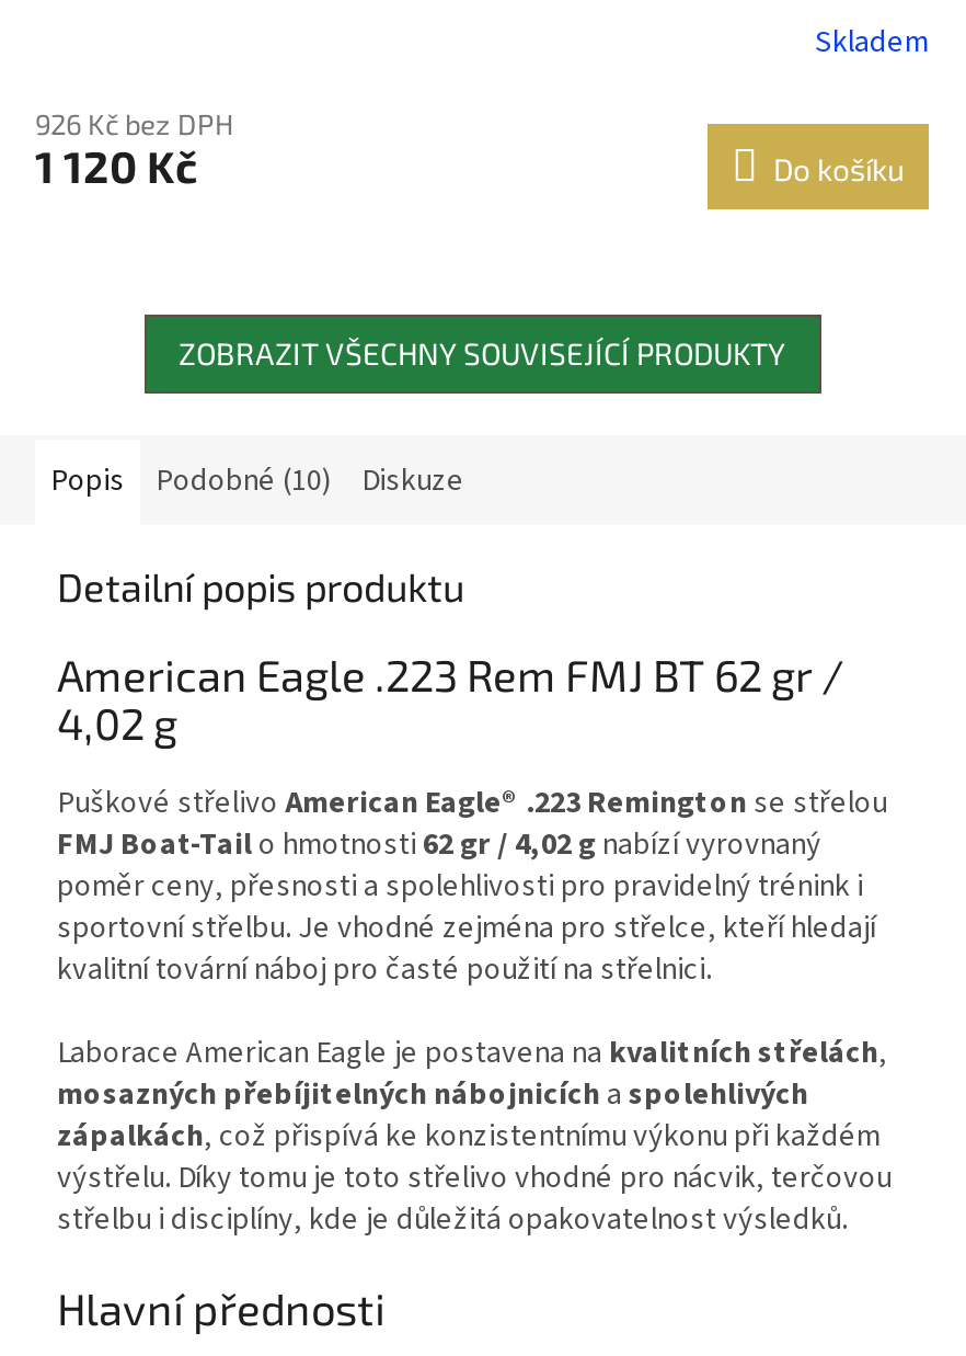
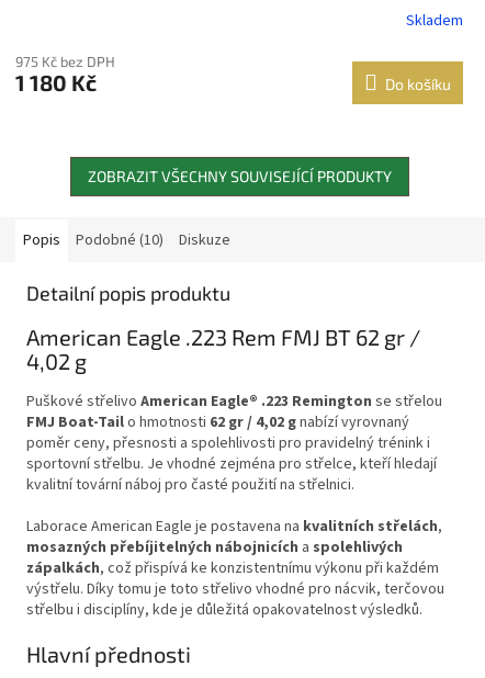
[35,107,234,142] 926 Kč bez DPH -> [15,53,115,70] 975 Kč bez DPH
[35,139,197,192] 1 120 Kč -> [15,69,97,96] 1 180 Kč

